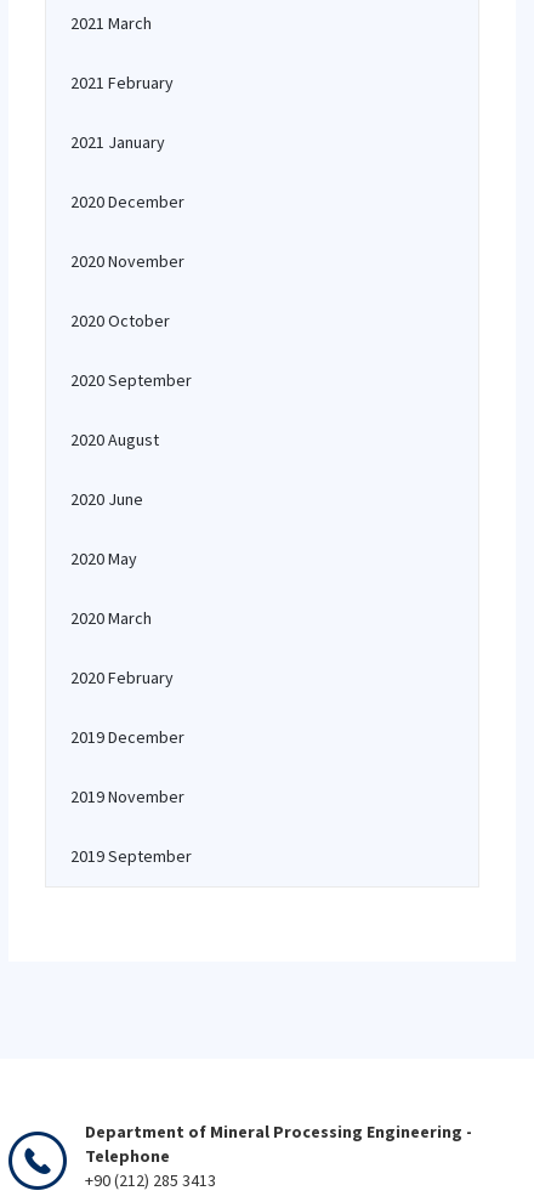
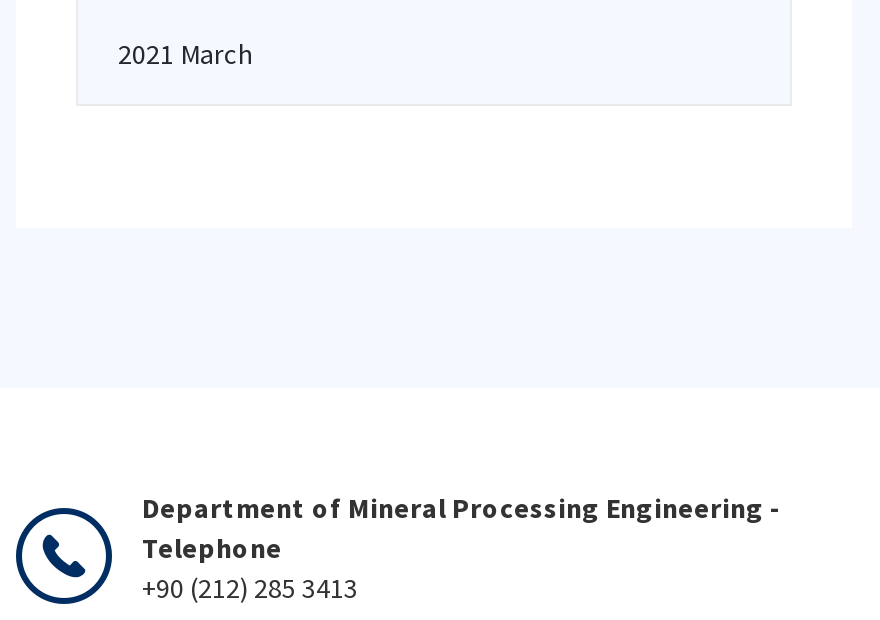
[70,72,192,867] 2021 February | 2021 January | 2020 December | 2020 November | 2020 October | 2020 September | 2020 August | 2020 June | 2020 May | 2020 March | 2020 February | 2019 December | 2019 November | 2019 September -> none

